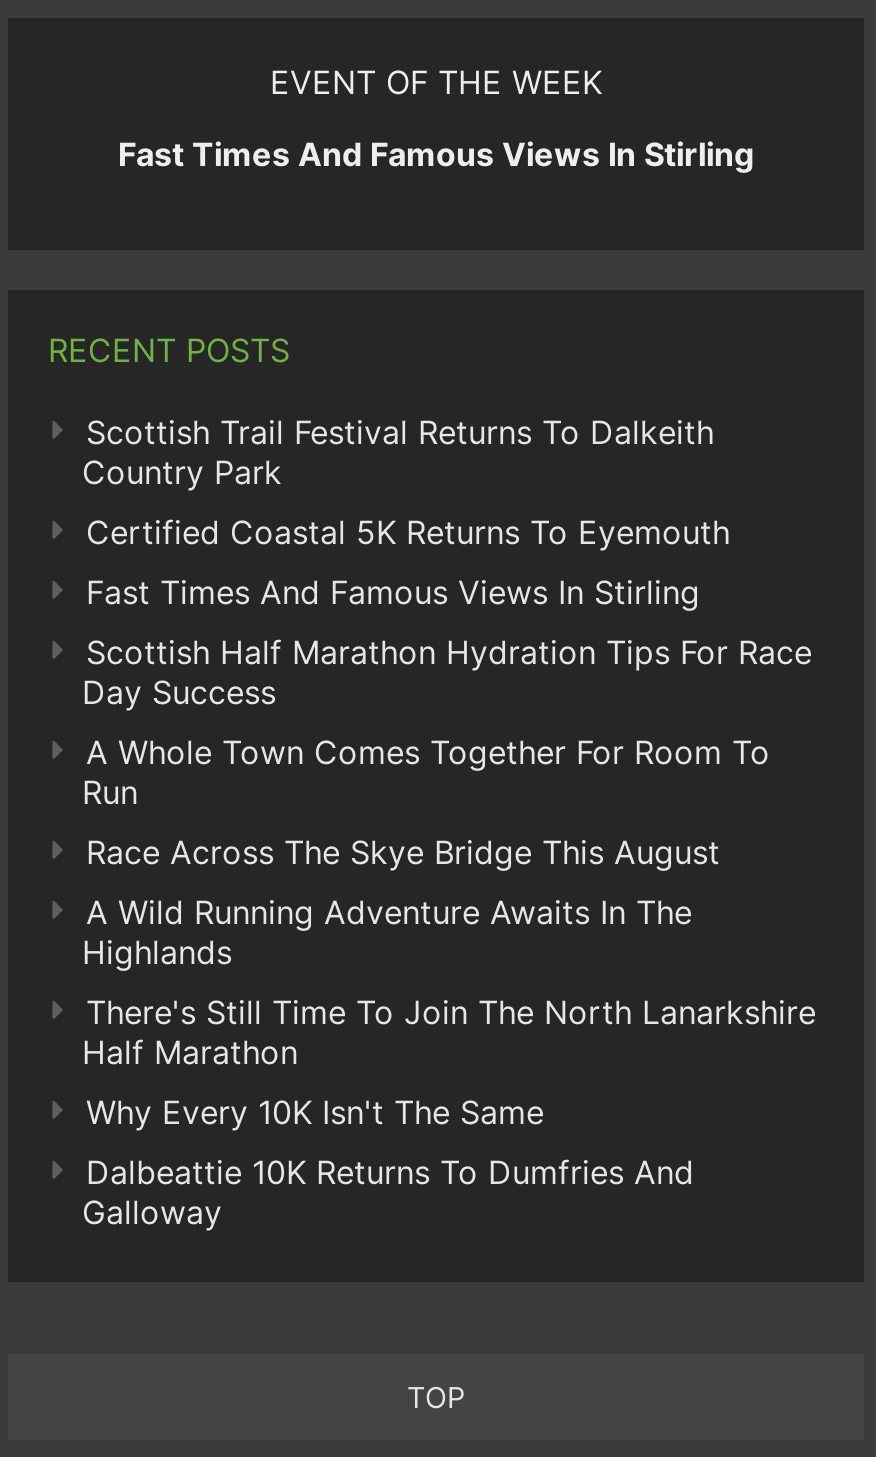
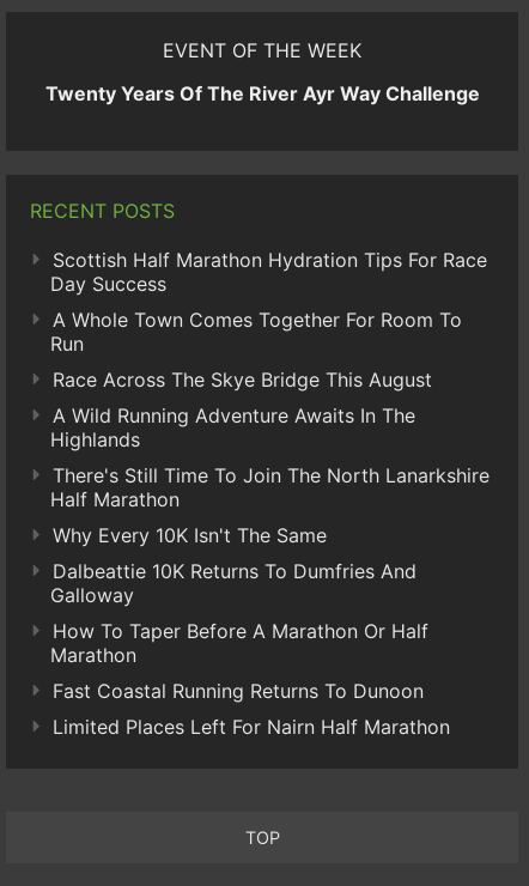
[118,134,754,174] Fast Times And Famous Views In Stirling -> [45,82,479,106] Twenty Years Of The River Ayr Way Challenge
[82,412,730,612] Scottish Trail Festival Returns To Dalkeith | Country Park | Certified Coastal 5K Returns To Eyemouth | Fast Times And Famous Views In Stirling -> none
moved [82,632,816,1232] -> [50,248,490,607]: Scottish Half Marathon Hydration Tips For Race | Day Success | A Whole Town Comes Together For Room To | ... | Dalbeattie 10K Returns To Dumfries And | Galloway
none -> [50,619,450,739] How To Taper Before A Marathon Or Half | Marathon | Fast Coastal Running Returns To Dunoon | Limited Places Left For Nairn Half Marathon

